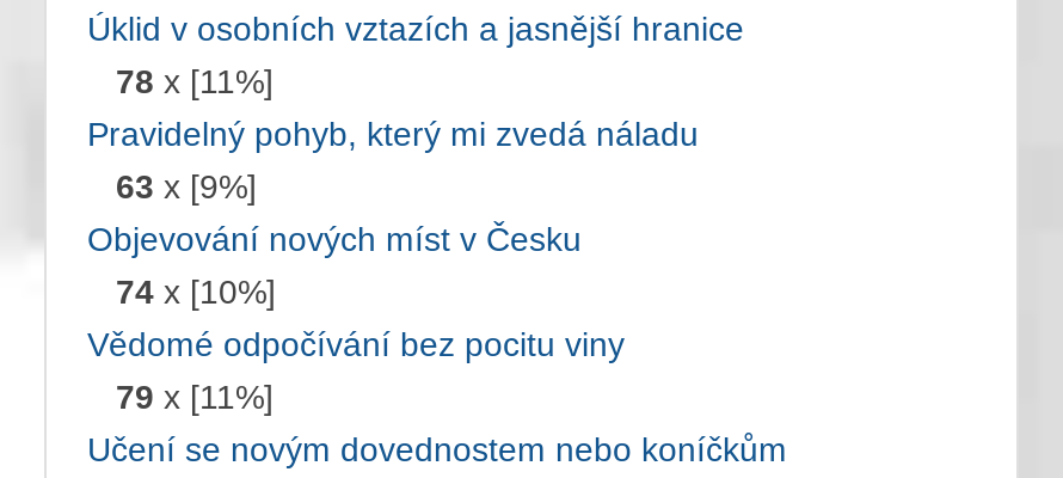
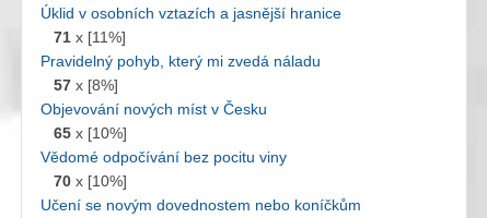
[116,63,274,101] 78 x [11%] -> [54,29,126,46] 71 x [11%]
[116,168,257,206] 63 x [9%] -> [54,77,118,94] 57 x [8%]
[116,273,276,311] 74 x [10%] -> [54,125,127,142] 65 x [10%]
[116,378,274,417] 79 x [11%] -> [54,173,127,190] 70 x [10%]

